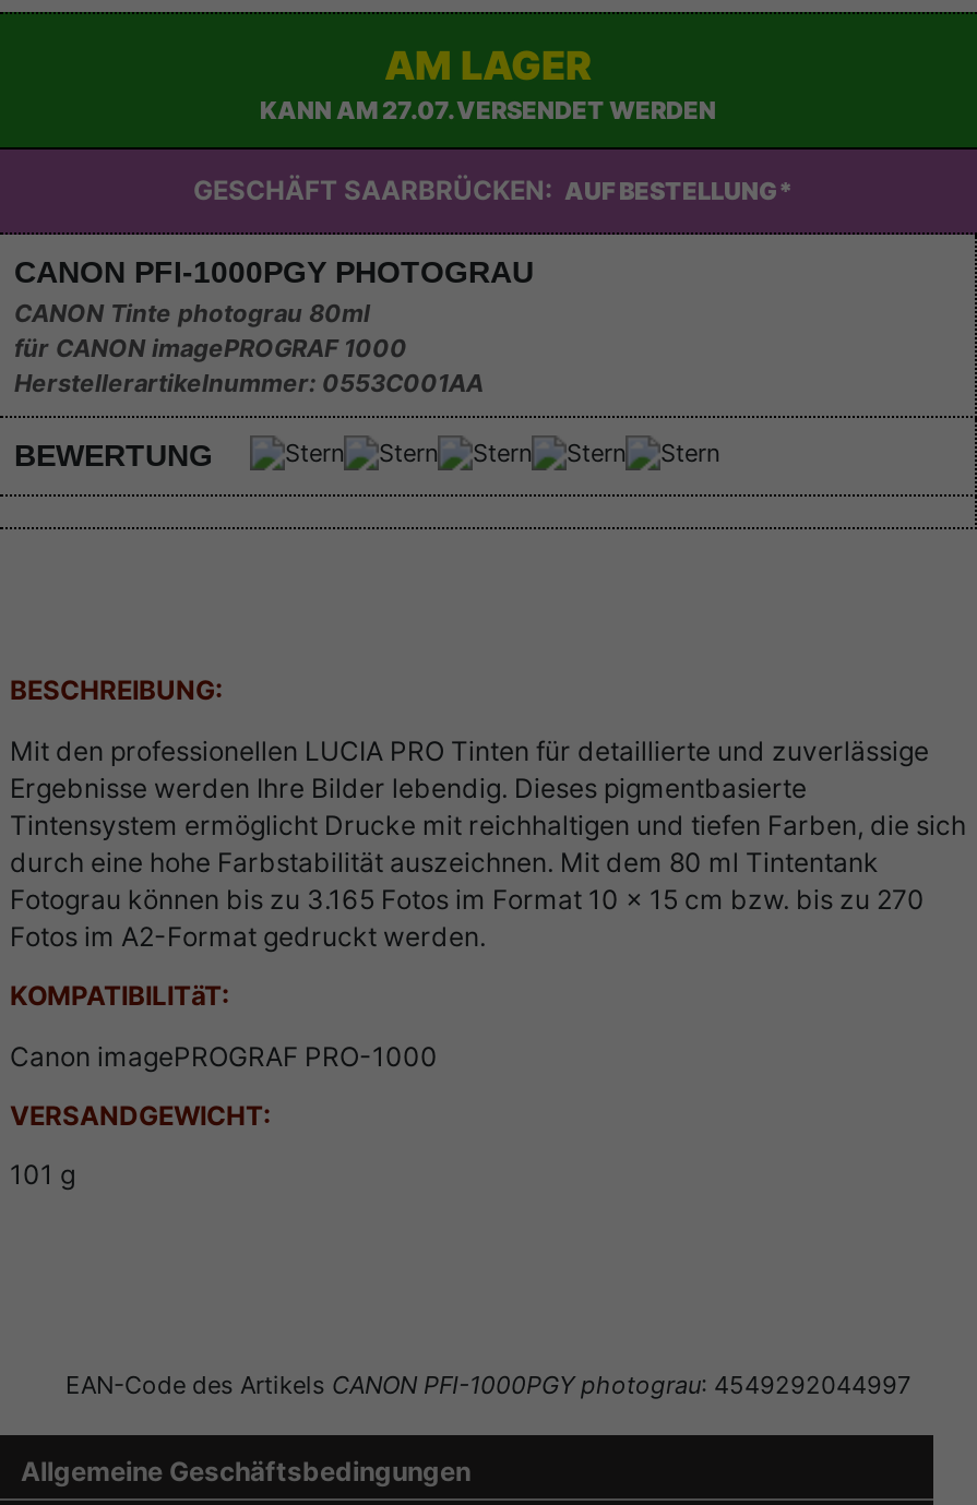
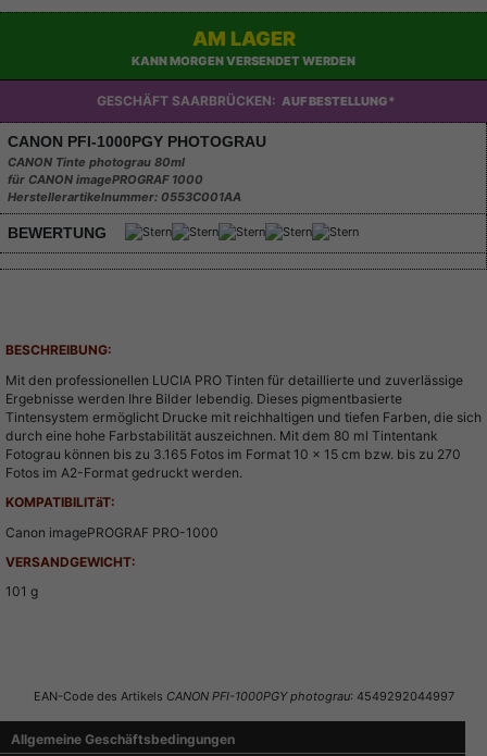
[260,95,716,126] KANN AM 27.07. VERSENDET WERDEN -> [132,53,355,69] KANN MORGEN VERSENDET WERDEN

